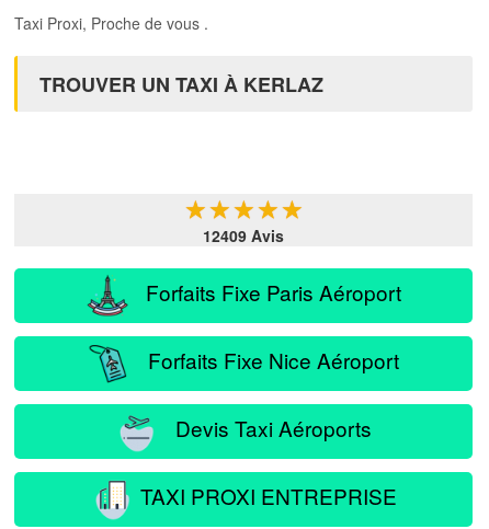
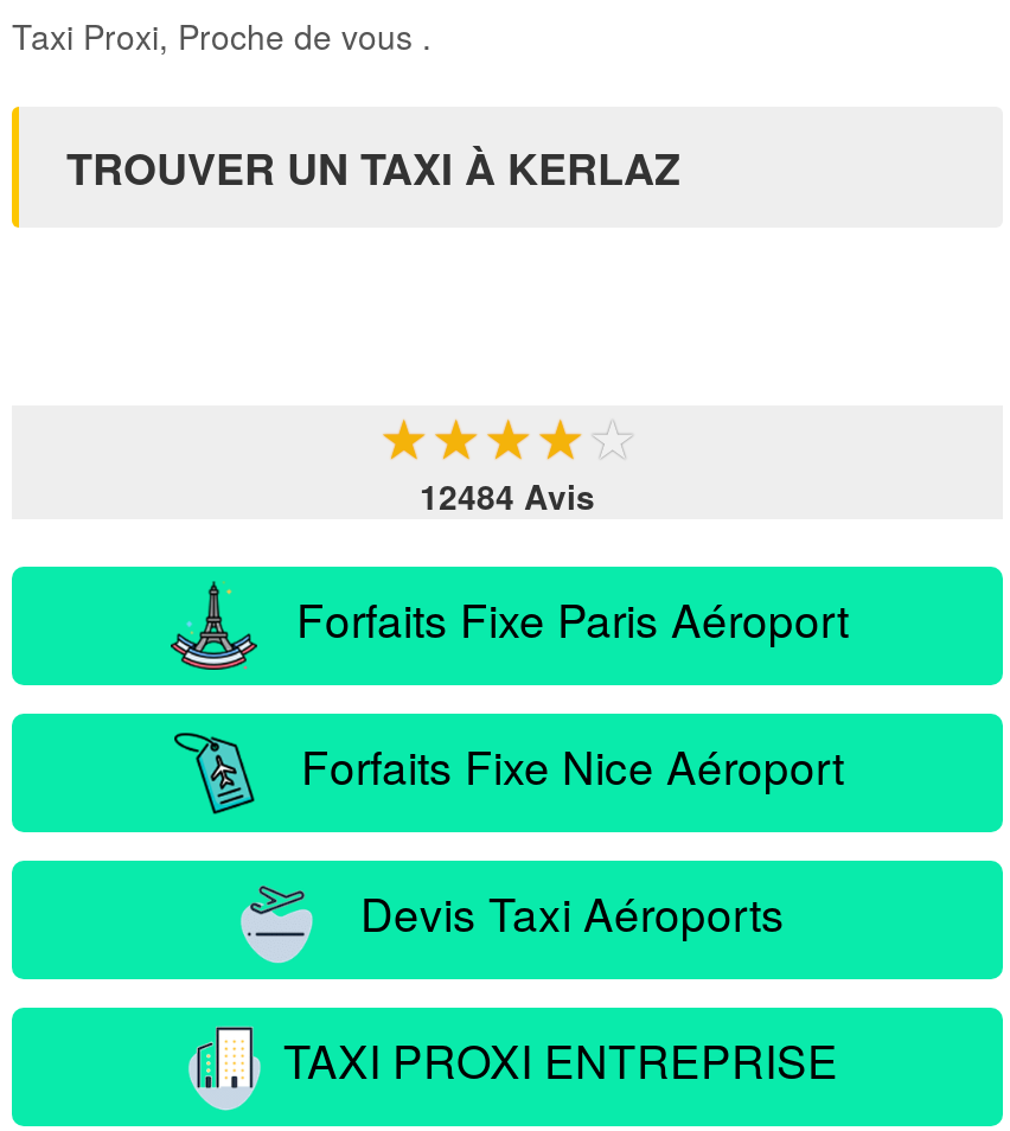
[203,225,284,246] 12409 Avis -> [420,472,595,519] 12484 Avis

